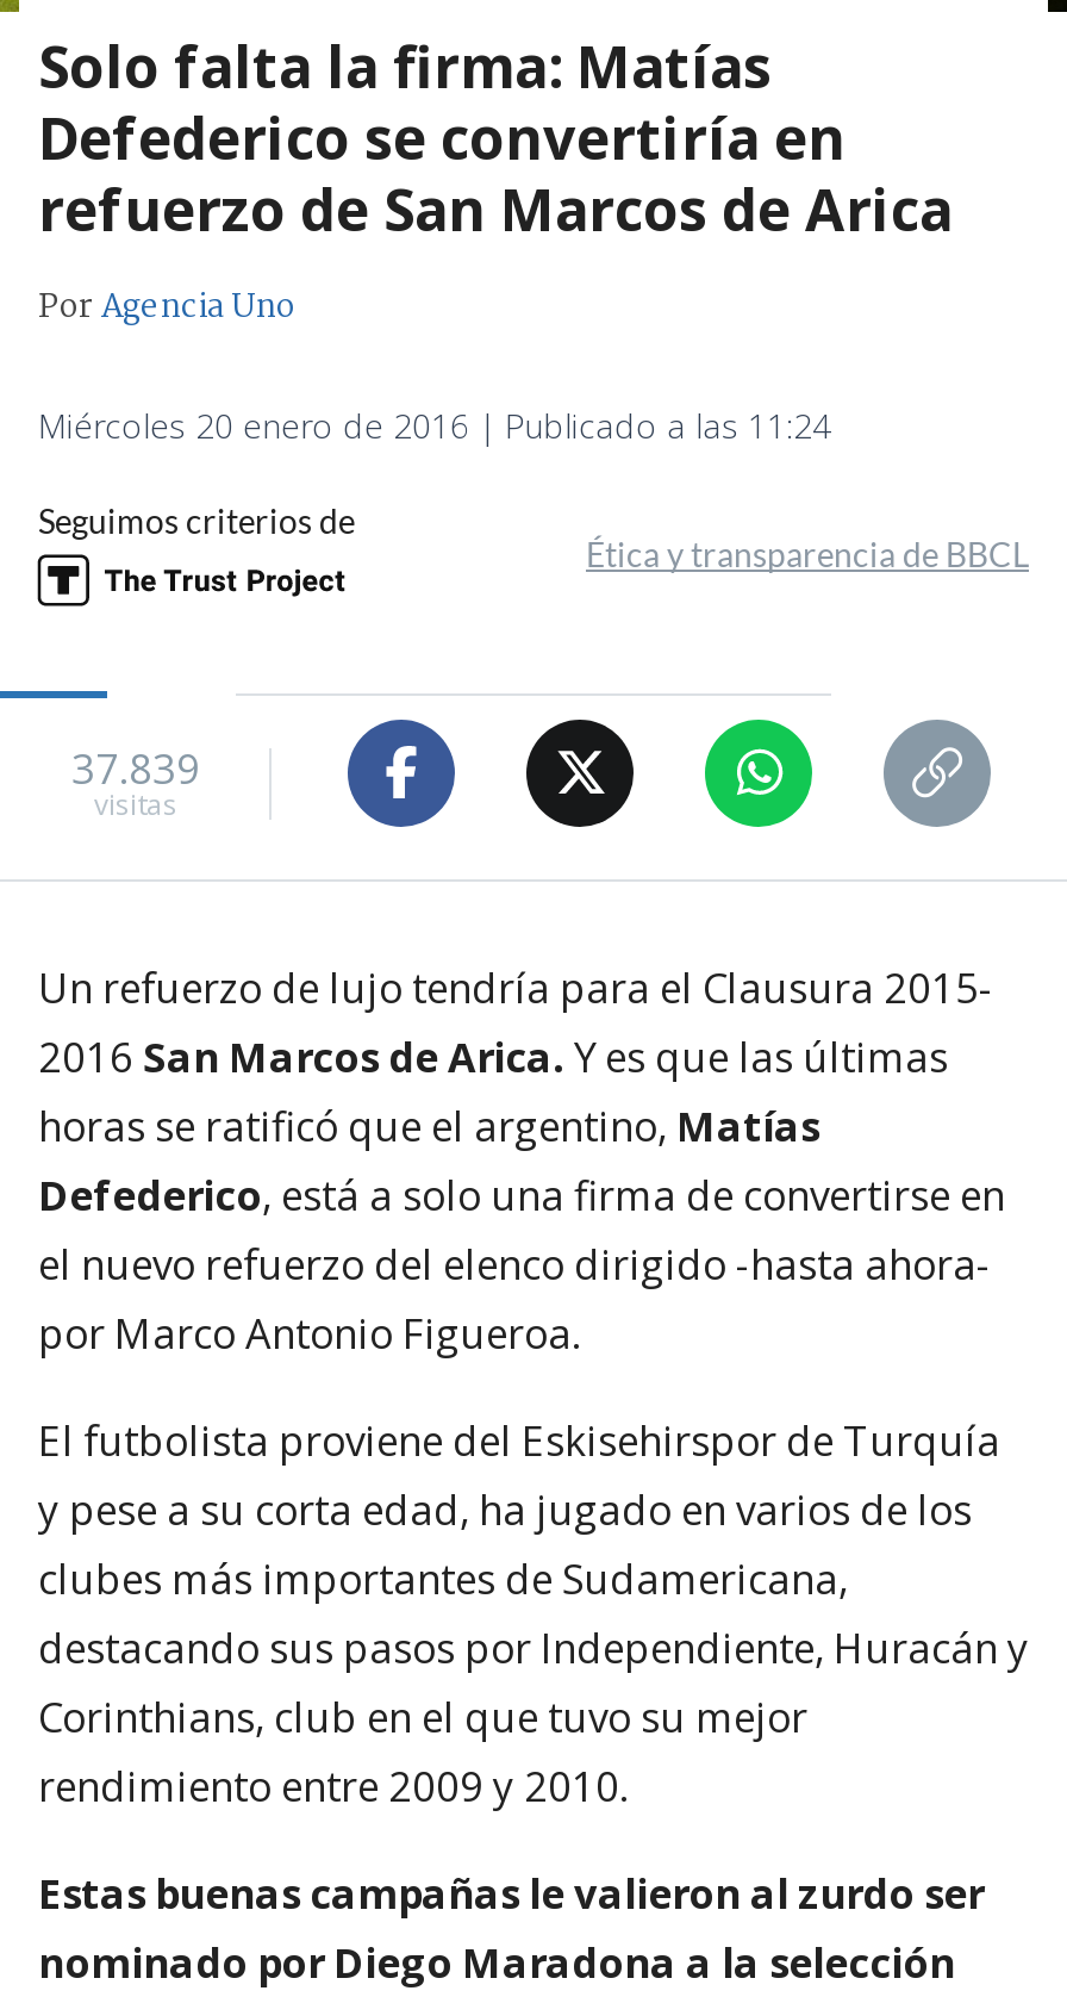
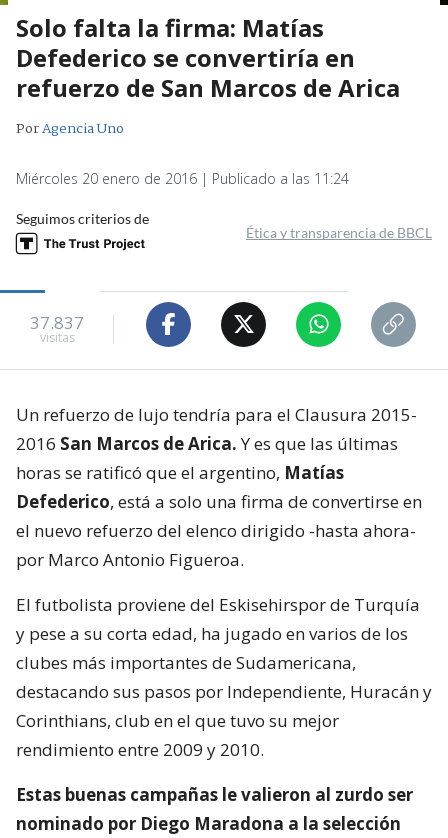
[71,742,200,797] 37.839 -> [30,311,84,334] 37.837

